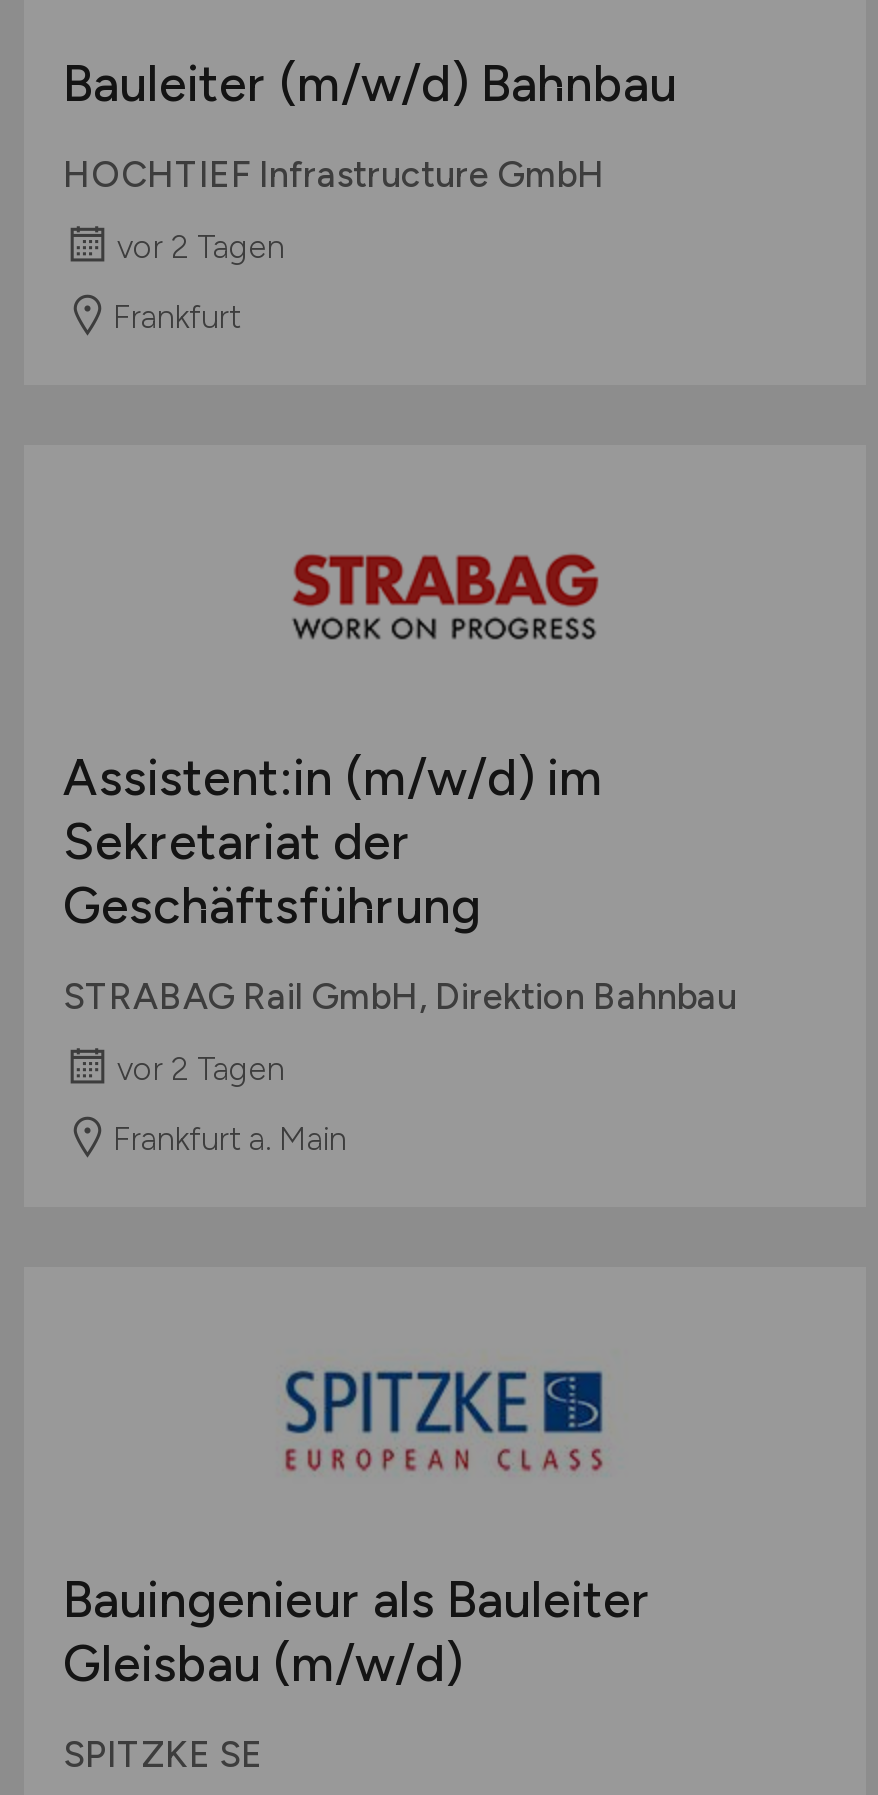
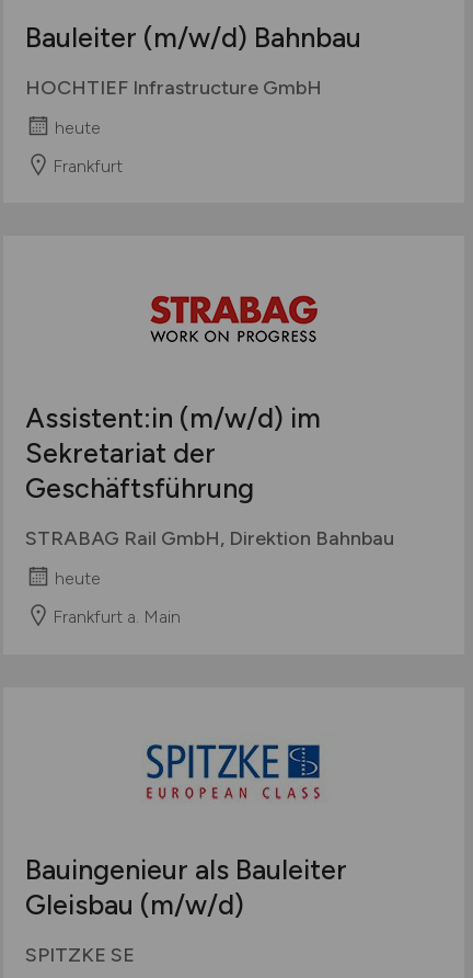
[117,229,285,267] vor 2 Tagen -> [54,117,100,138] heute
[117,1051,285,1089] vor 2 Tagen -> [54,568,100,589] heute

